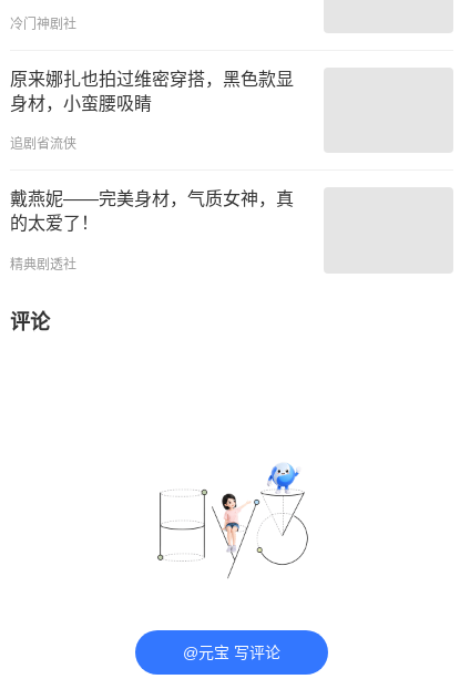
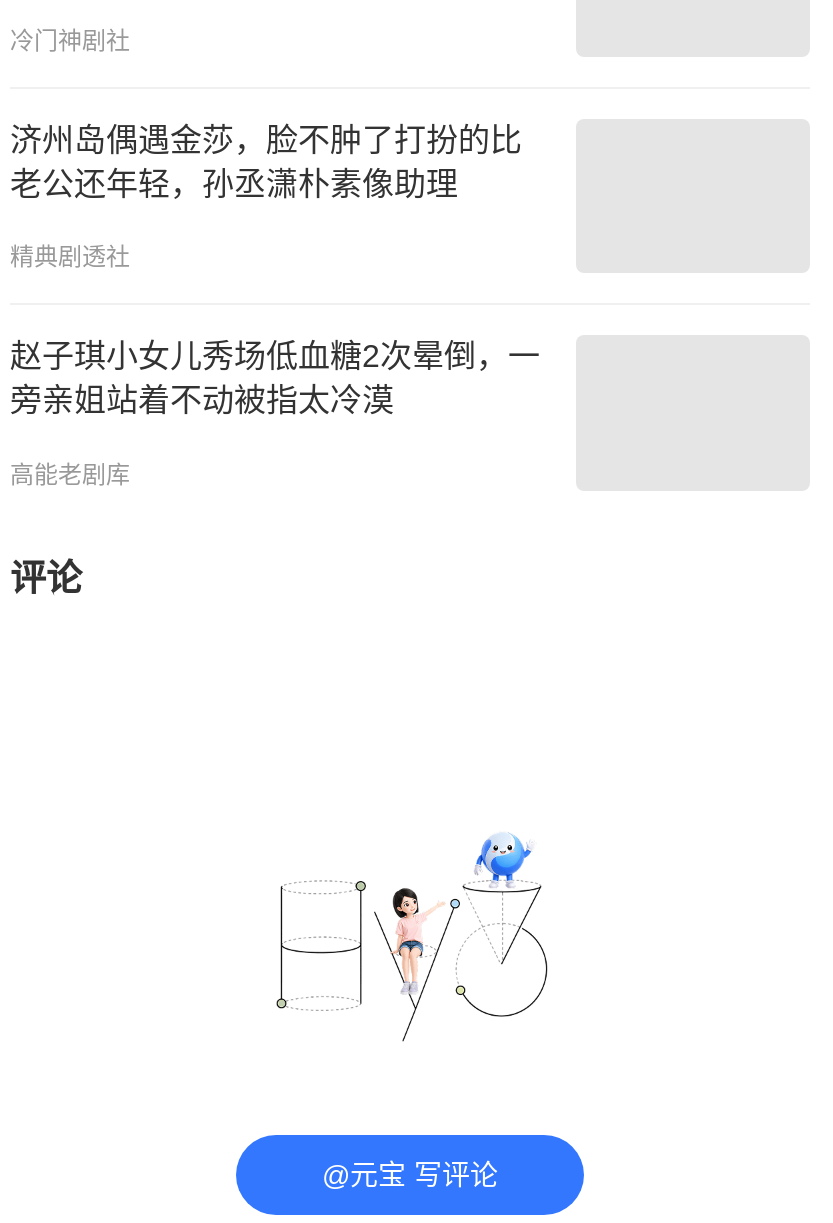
[10,69,294,233] 原来娜扎也拍过维密穿搭，黑色款显 | 身材，小蛮腰吸睛 | 追剧省流侠 | 戴燕妮——完美身材，气质女神，真 | 的太爱了！ -> [10,122,522,200] 济州岛偶遇金莎，脸不肿了打扮的比 | 老公还年轻，孙丞潇朴素像助理
moved [10,257,76,272] -> [10,244,130,272]: 精典剧透社
none -> [10,340,540,489] 赵子琪小女儿秀场低血糖2次晕倒，一 | 旁亲姐站着不动被指太冷漠 | 高能老剧库

